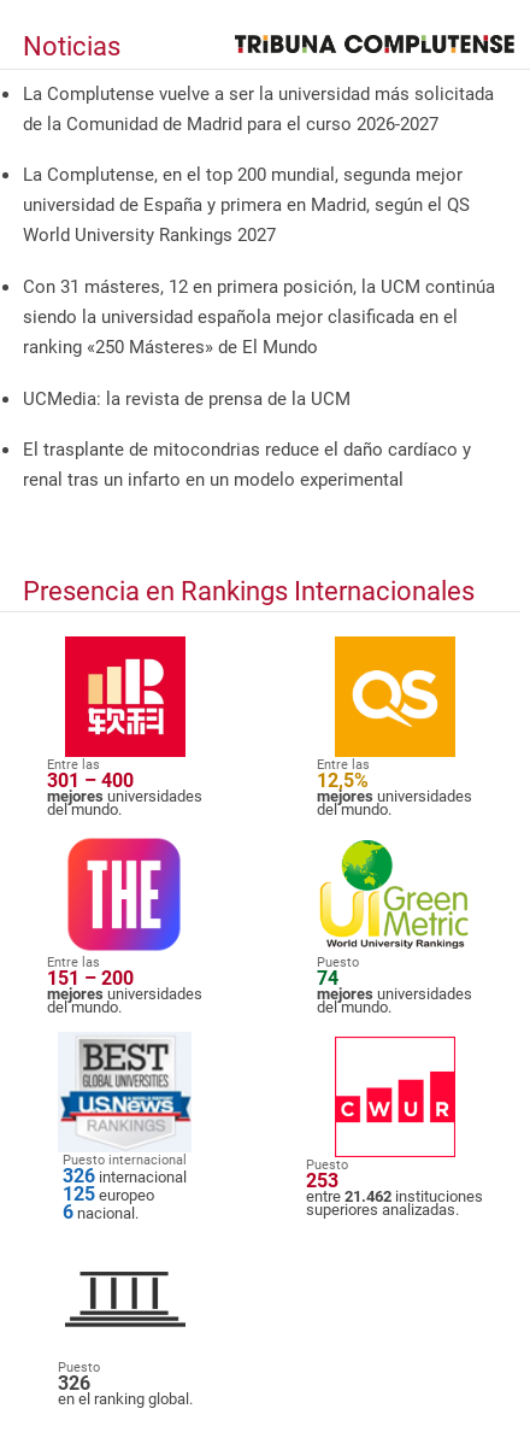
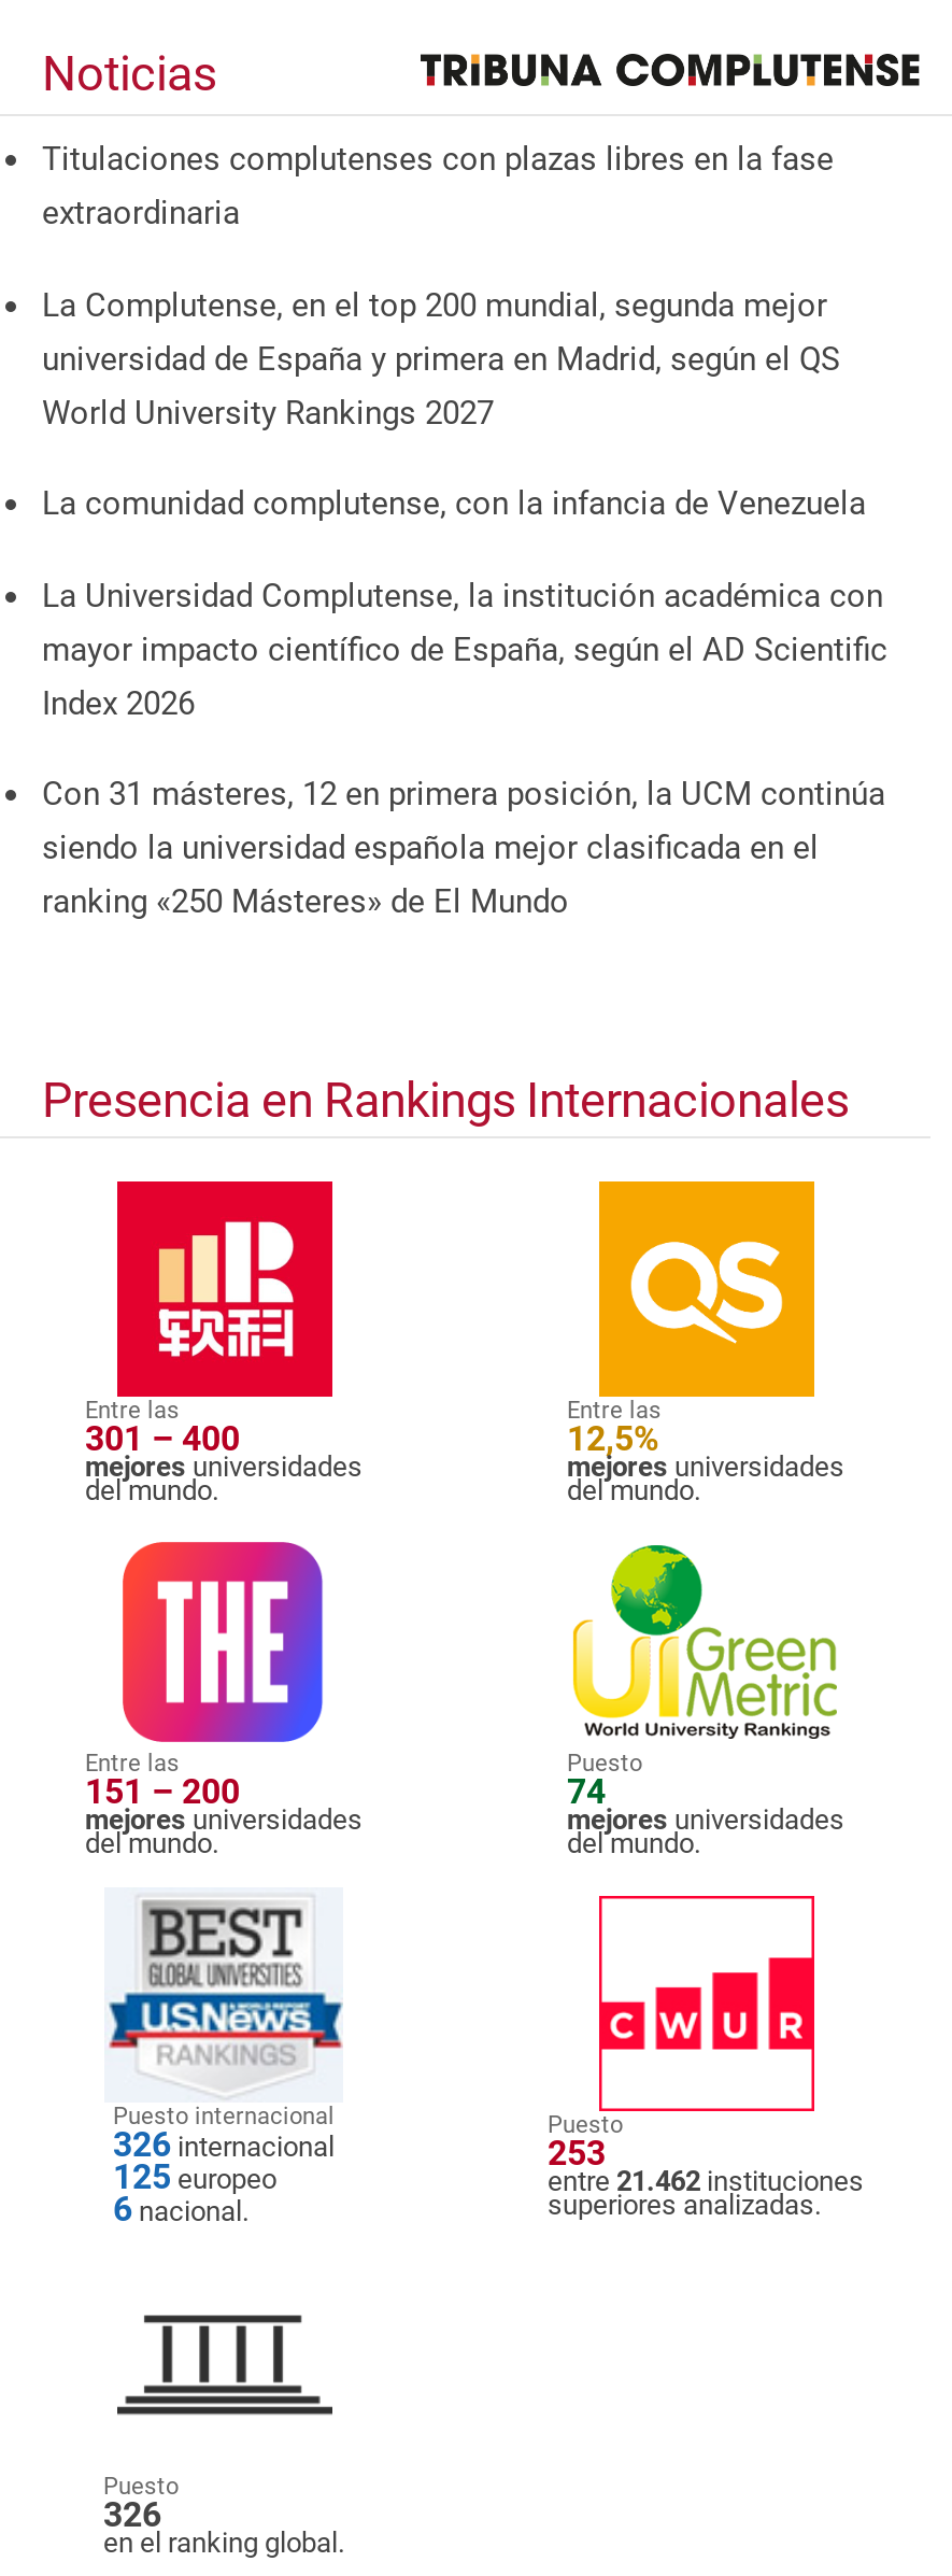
[23,83,494,135] La Complutense vuelve a ser la universidad más solicitada | de la Comunidad de Madrid para el curso 2026-2027 -> [42,139,834,232] Titulaciones complutenses con plazas libres en la fase | extraordinaria
none -> [42,484,887,722] La comunidad complutense, con la infancia de Venezuela | La Universidad Complutense, la institución académica con | mayor impacto científico de España, según el AD Scientific | Index 2026
moved [23,276,495,358] -> [42,775,885,922]: Con 31 másteres, 12 en primera posición, la UCM continúa | siendo la universidad española mejor clasificada en el | ranking «250 Másteres» de El Mundo
[23,388,471,491] UCMedia: la revista de prensa de la UCM | El trasplante de mitocondrias reduce el daño cardíaco y | renal tras un infarto en un modelo experimental -> none

